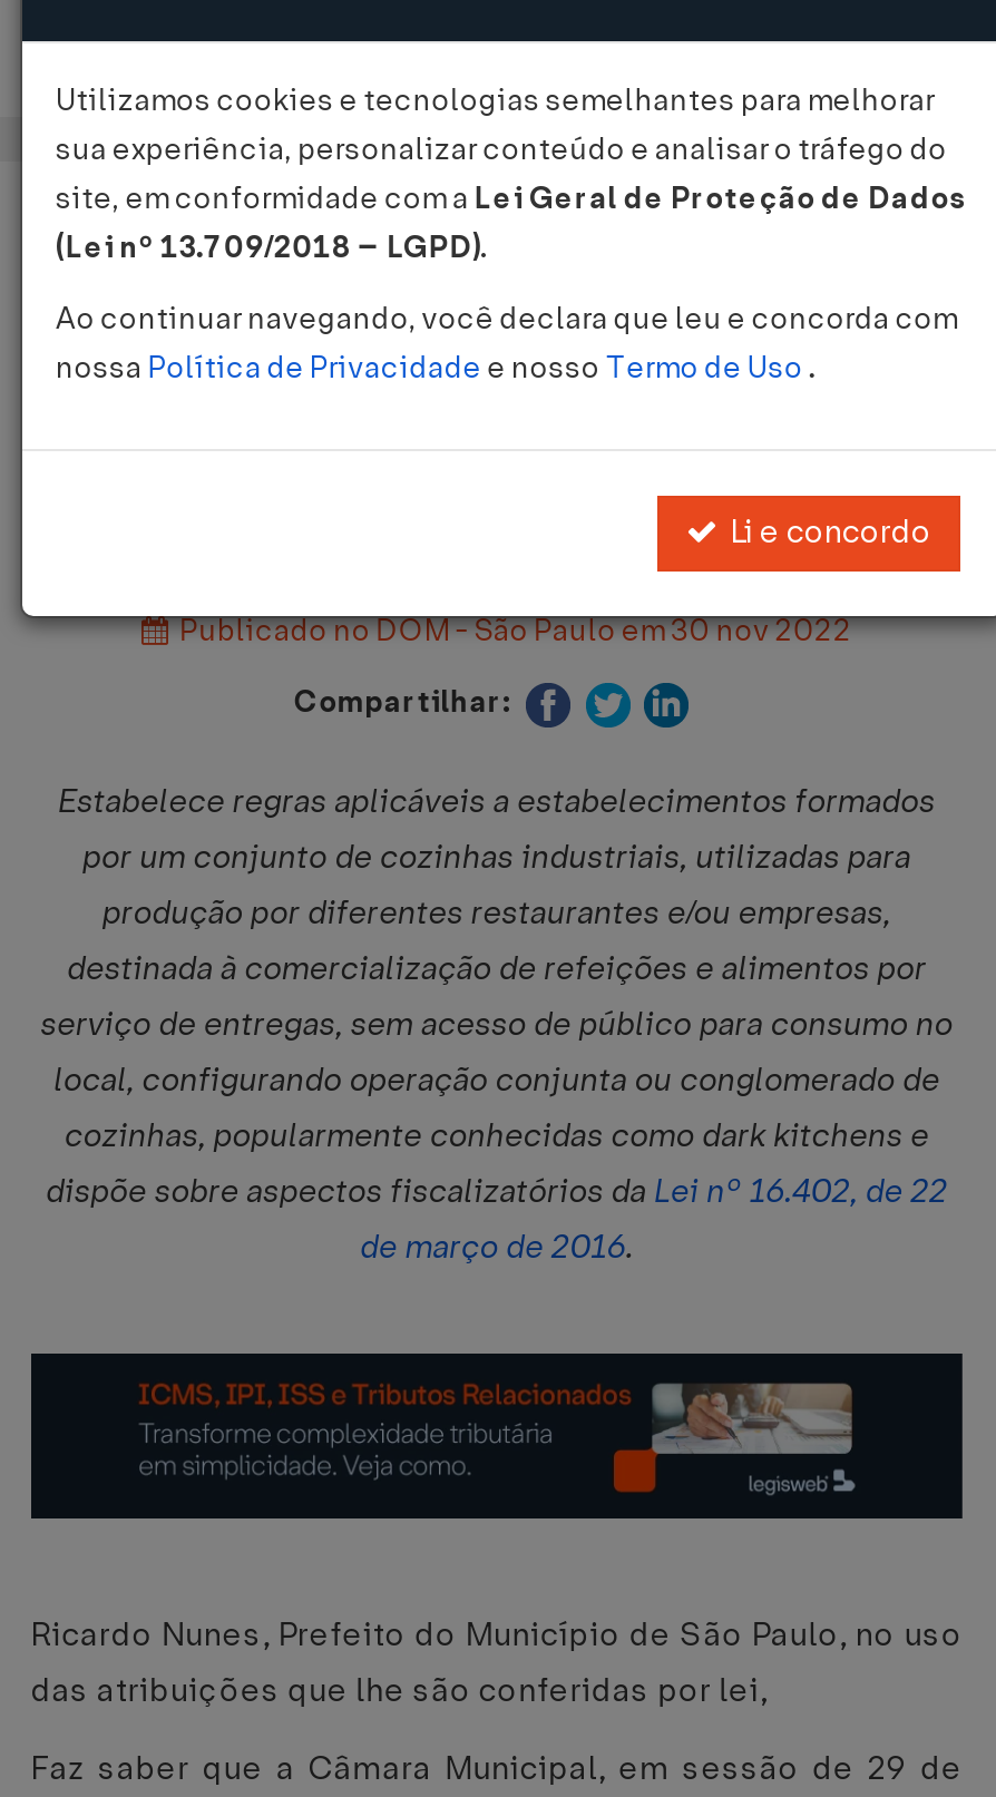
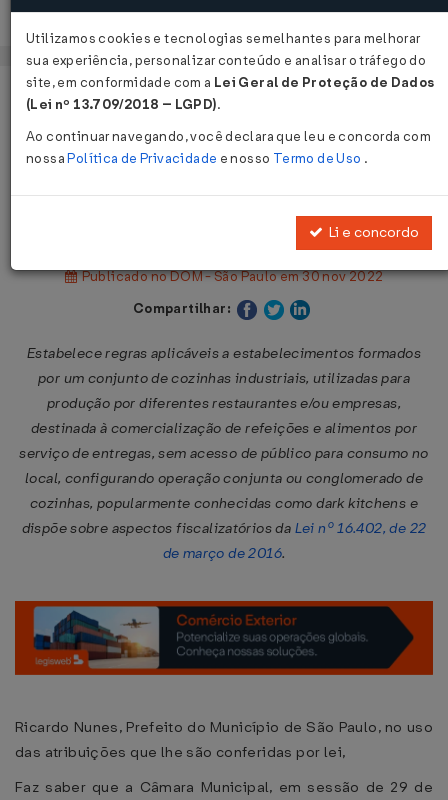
[29,1351,965,1521] [image] -> [14,600,434,675] [image]

